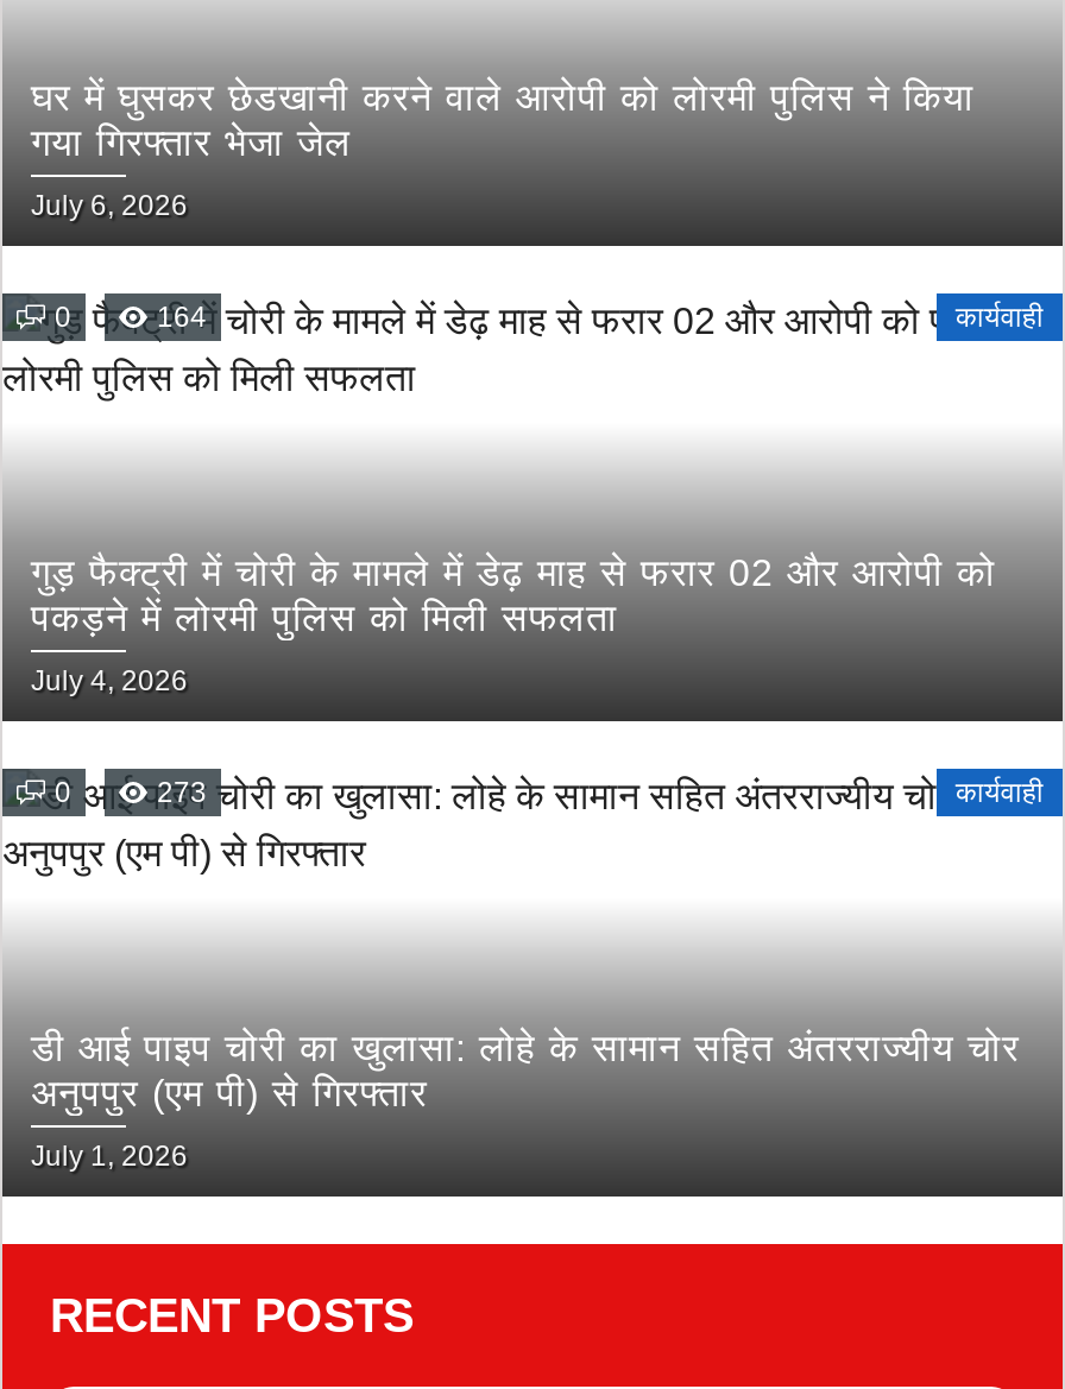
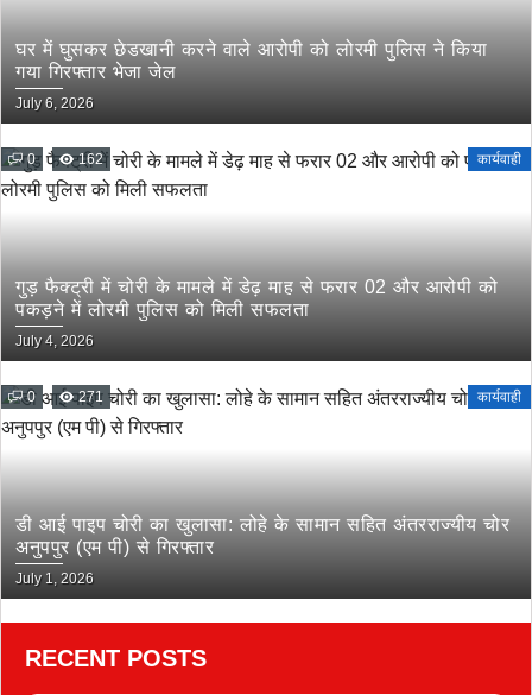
[157,301,207,334] 164 -> [78,151,103,168] 162
[157,776,207,809] 273 -> [78,388,103,405] 271

